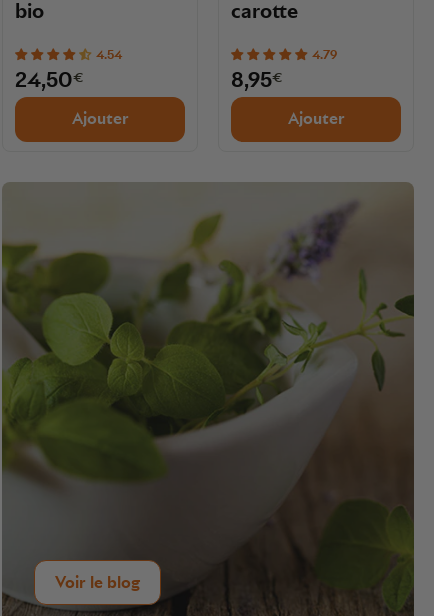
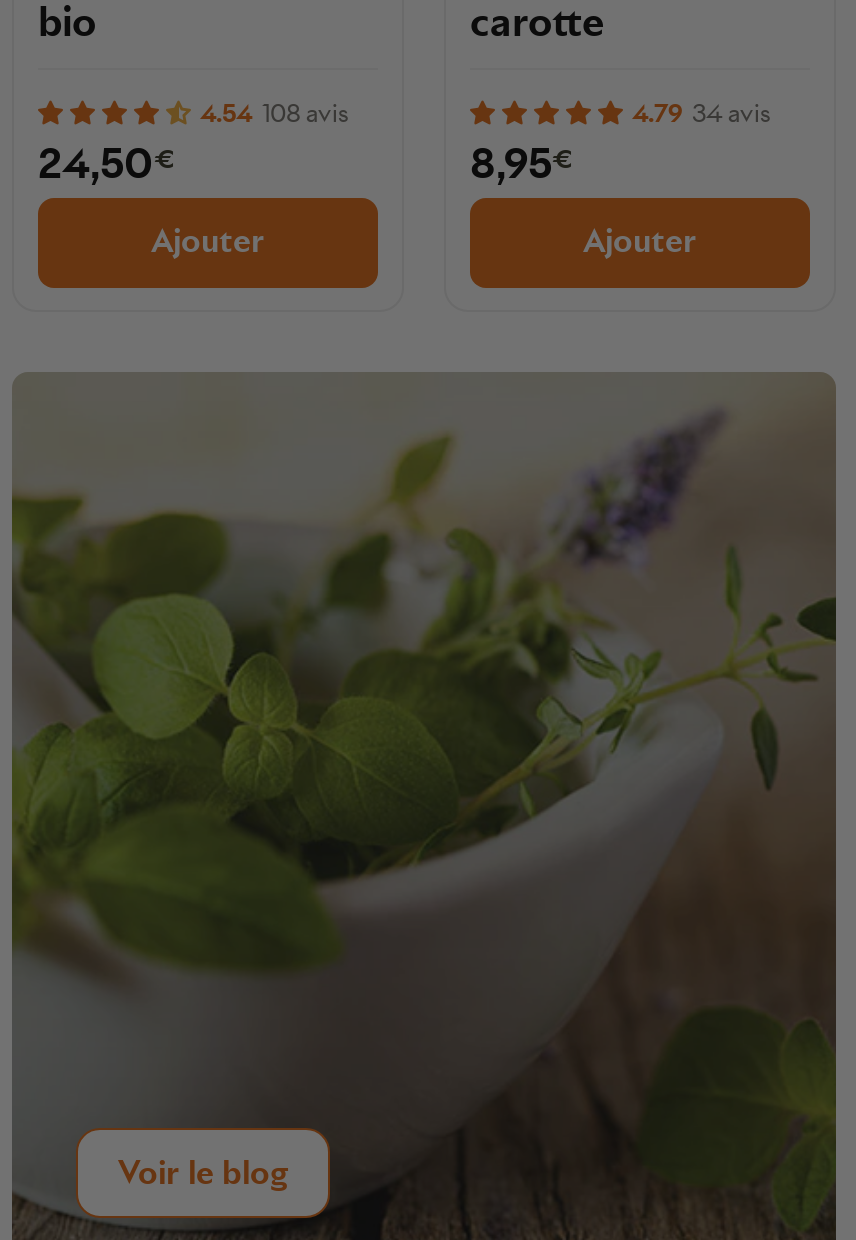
[96,50,122,62] 4.54 -> [200,104,348,128] 4.54 108 avis
[312,50,337,62] 4.79 -> [632,104,770,128] 4.79 34 avis

